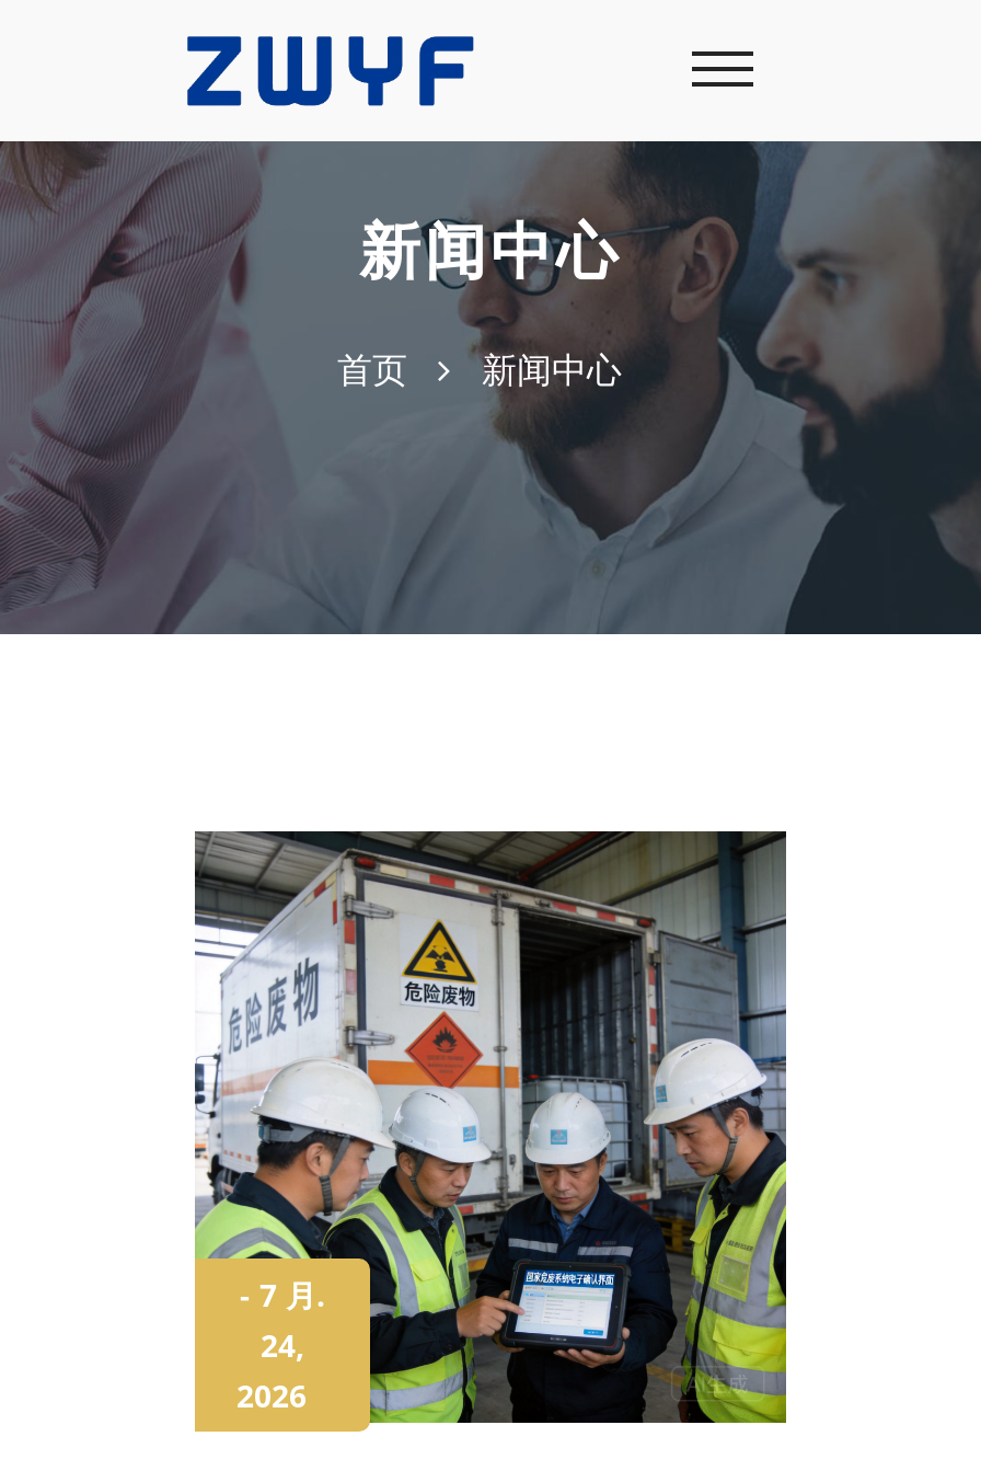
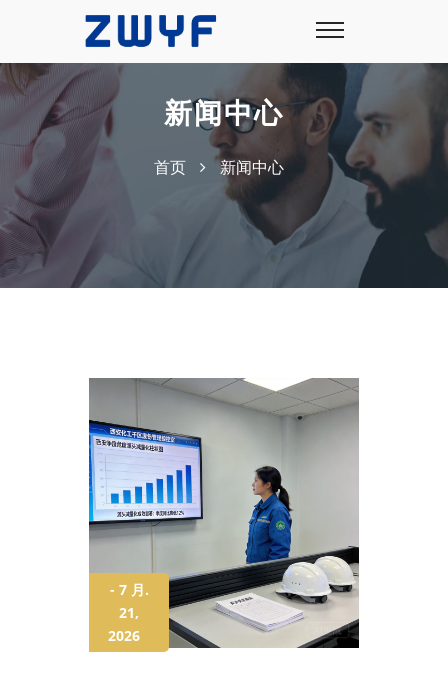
[193,829,788,1425] [image] | 24, -> [88,378,360,649] [image] | 21,

